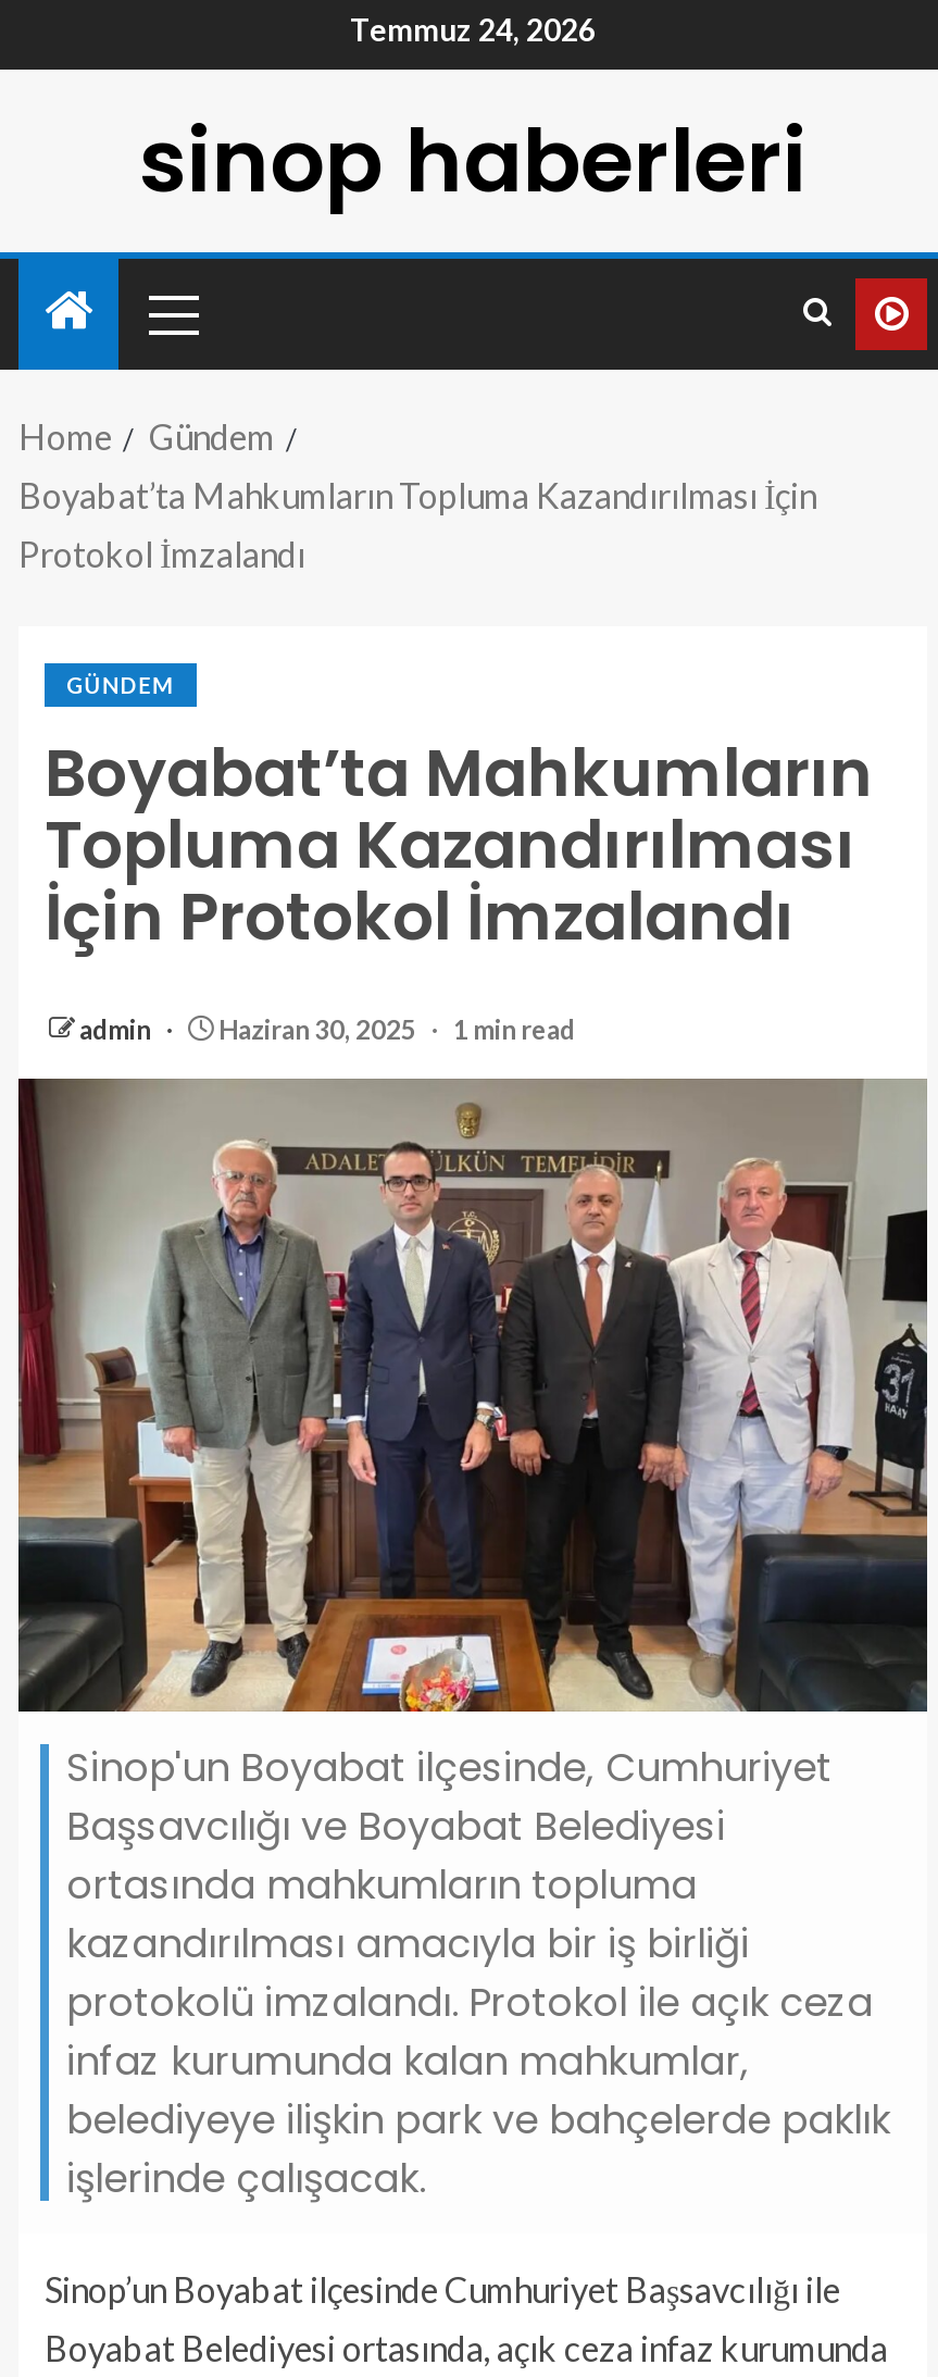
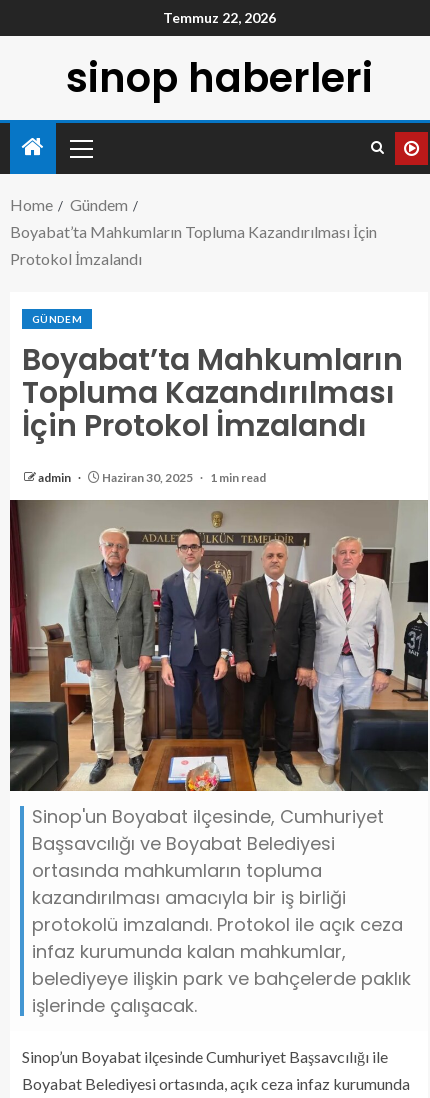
[350,11,596,48] Temmuz 24, 2026 -> [162,9,275,26] Temmuz 22, 2026

